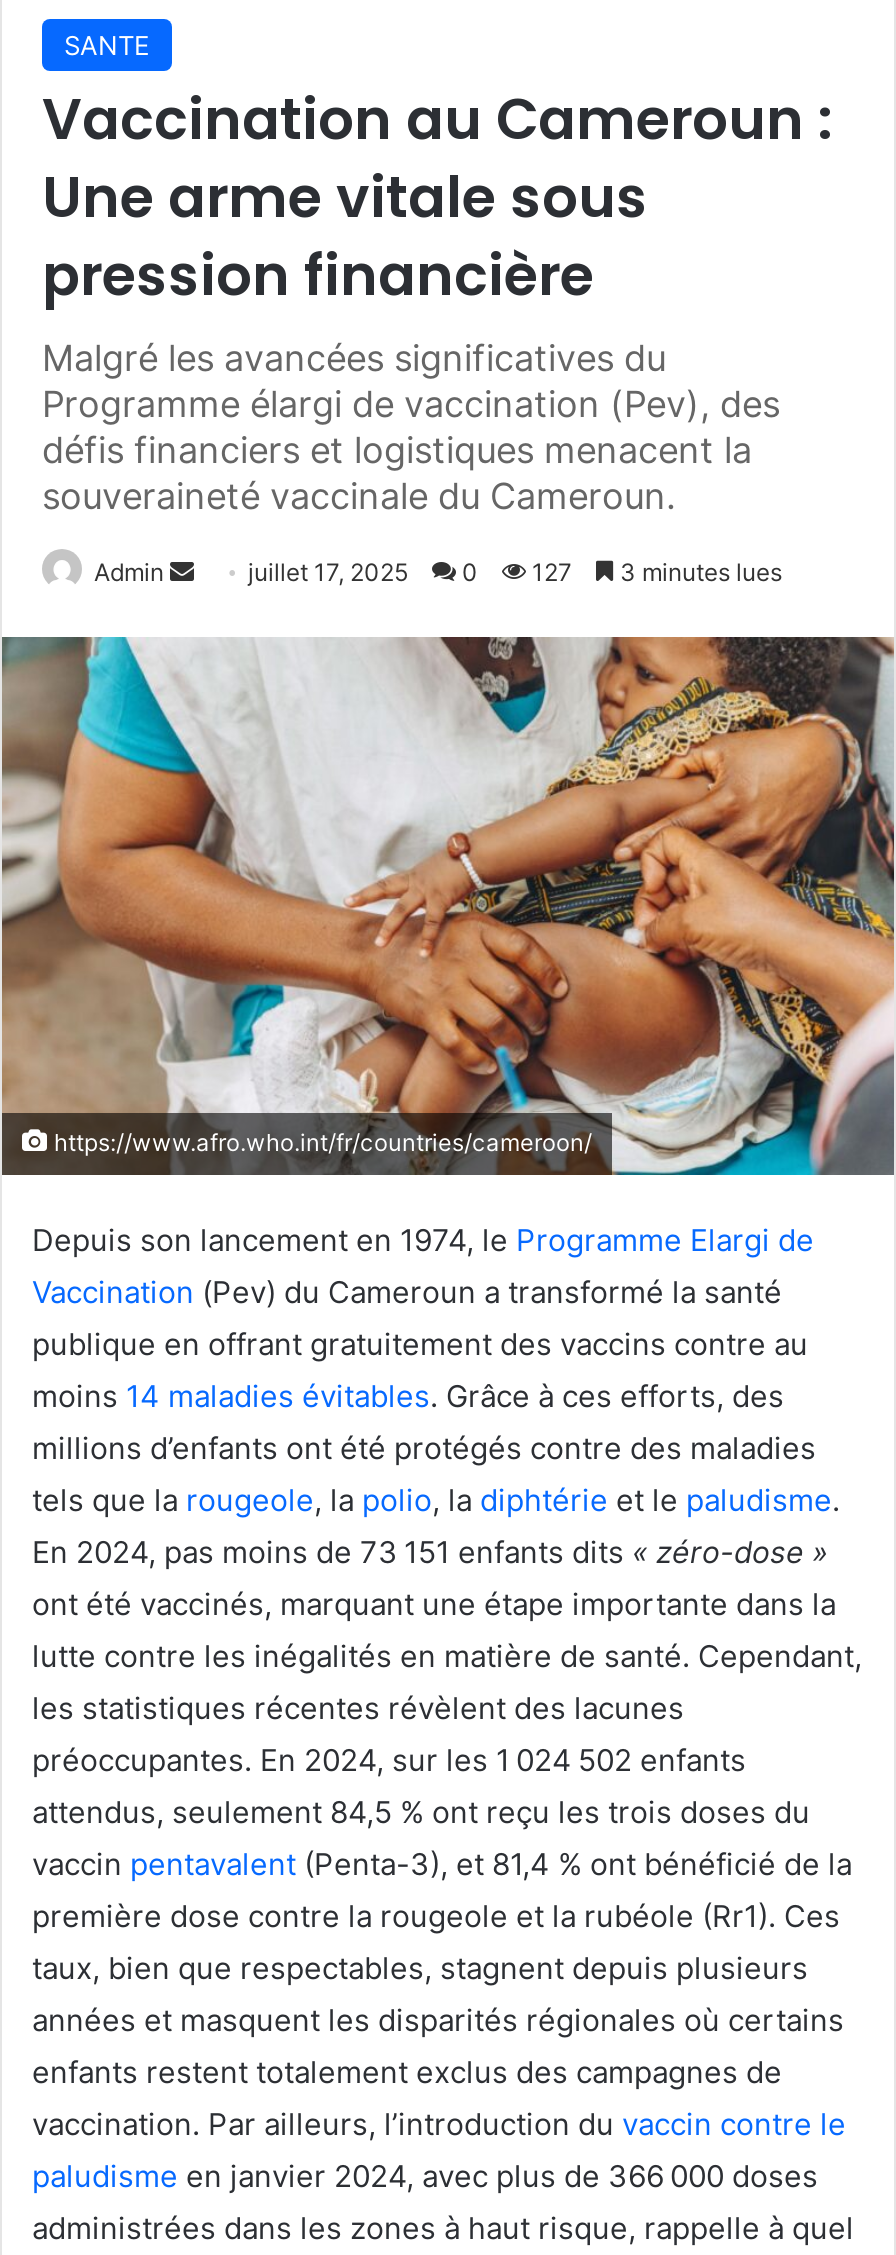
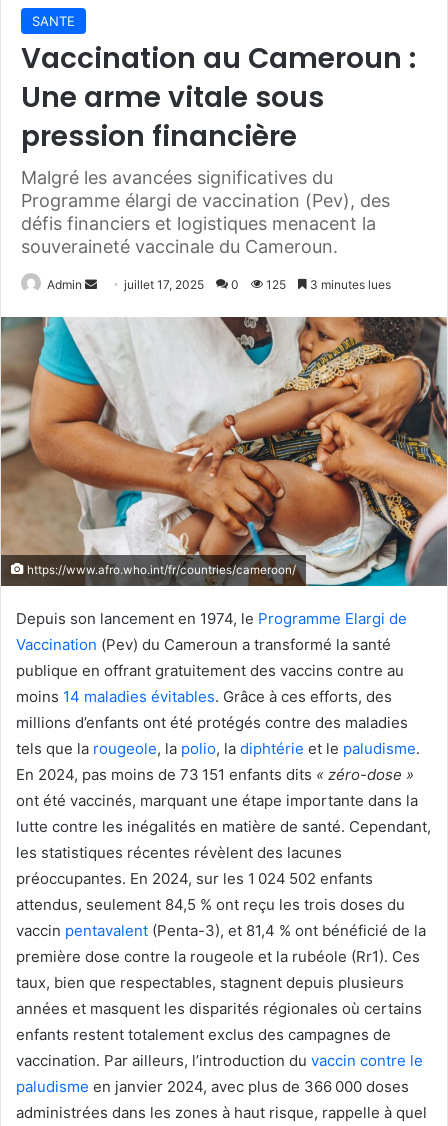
[526,557,572,587] 127 -> [263,277,286,292] 125

